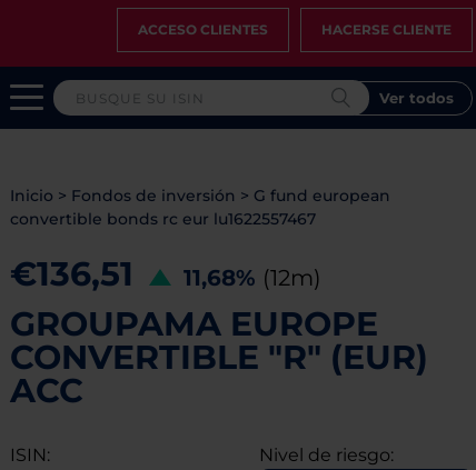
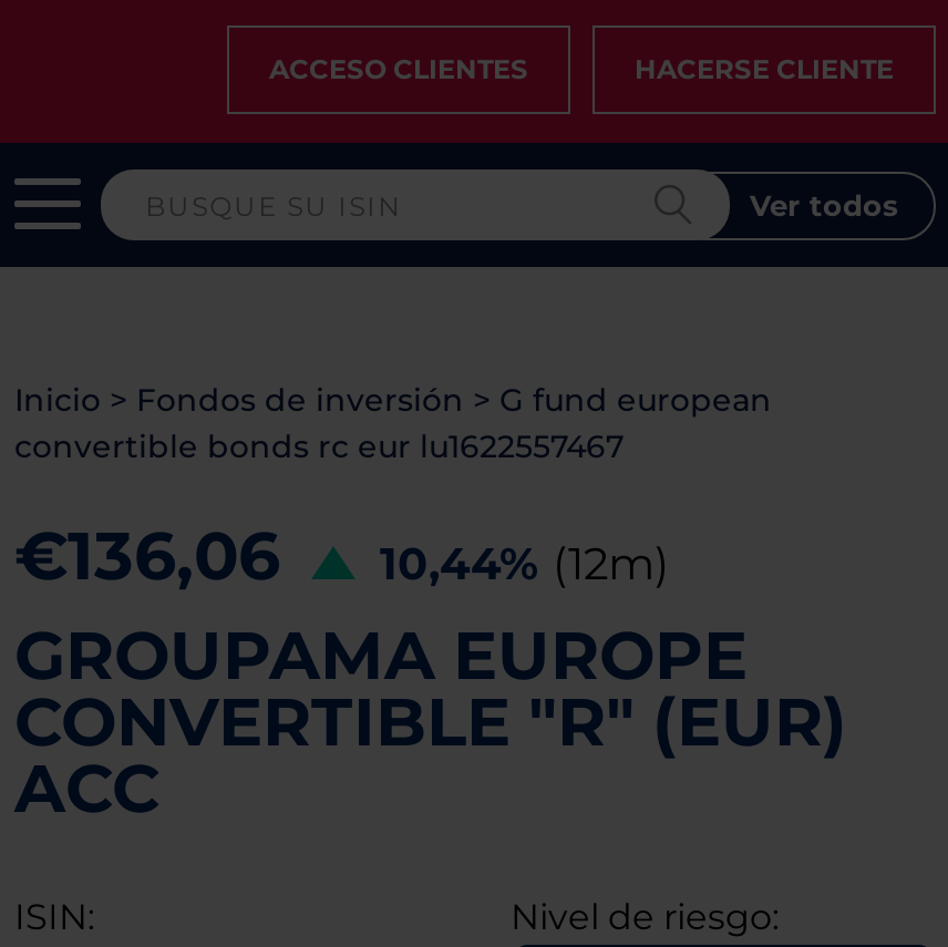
[10,253,133,294] €136,51 -> [14,515,280,597] €136,06
[177,264,321,291] 11,68% (12m) -> [367,537,670,590] 10,44% (12m)

